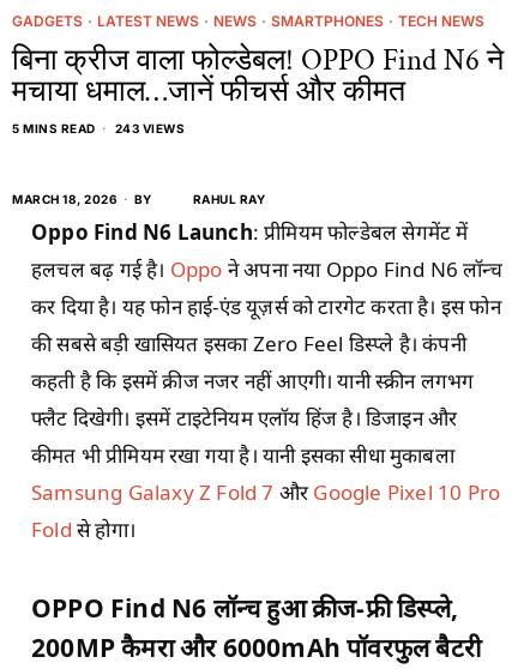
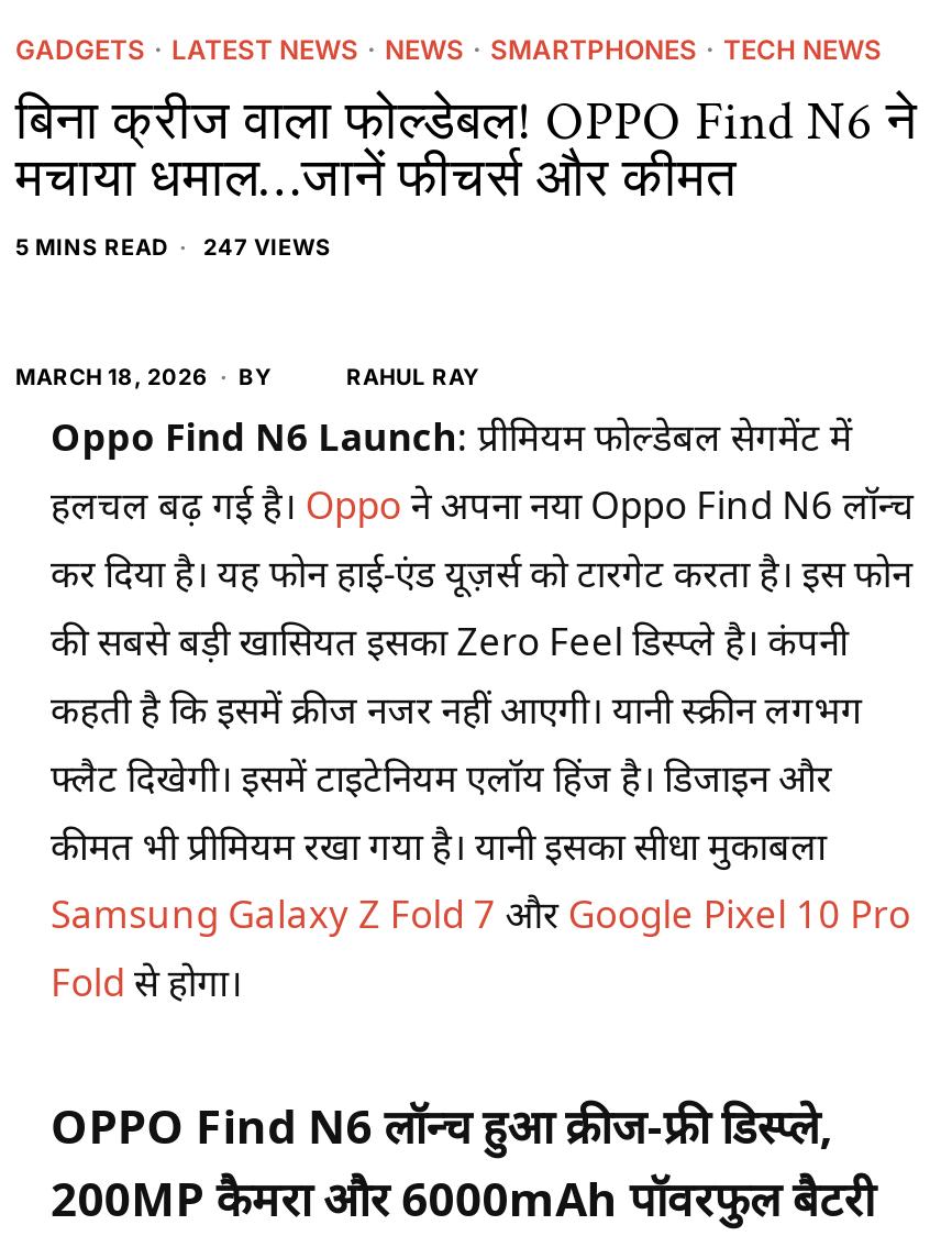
[12,122,185,136] 5 MINS READ 243 VIEWS -> [15,232,332,258] 5 MINS READ 247 VIEWS

